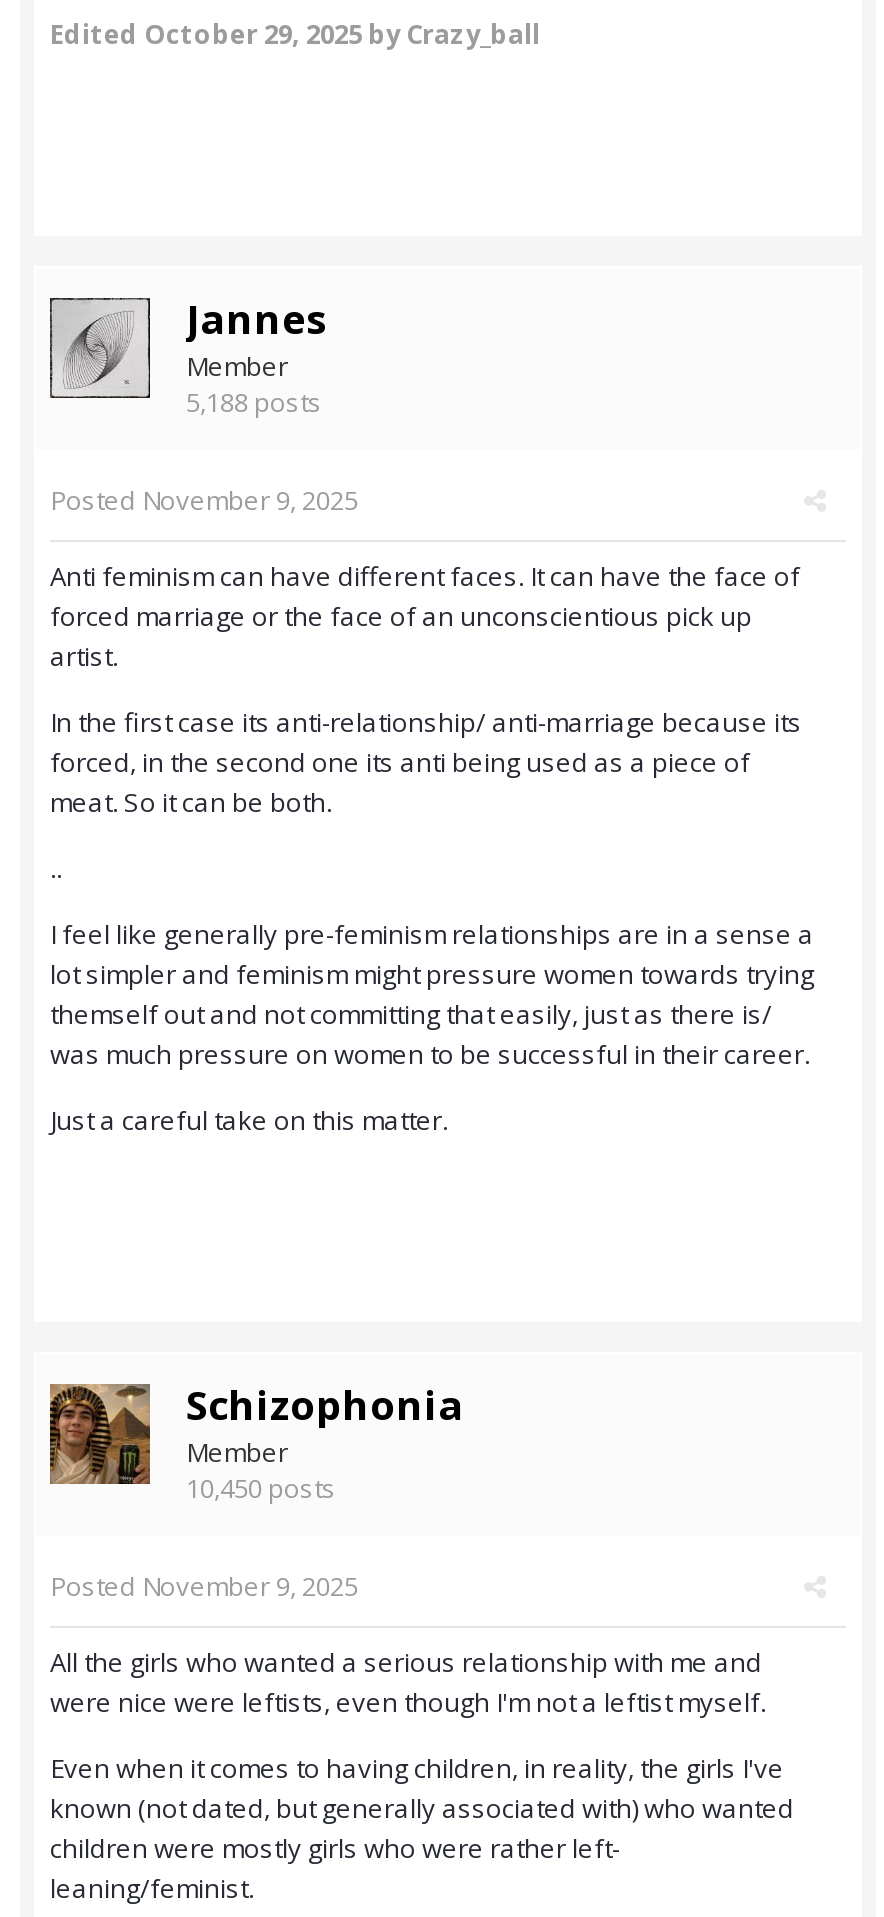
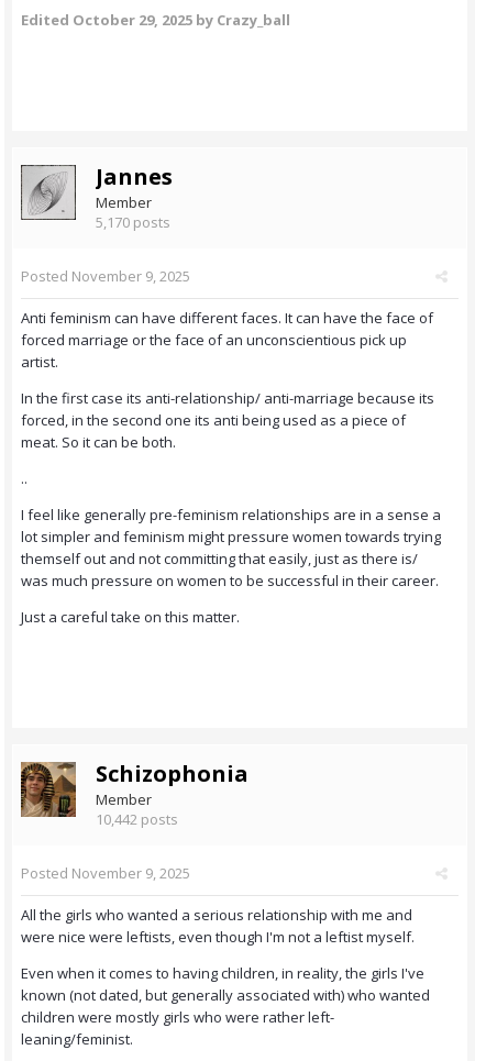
[186,384,322,420] 5,188 posts -> [96,212,170,232] 5,170 posts
[186,1470,336,1506] 10,450 posts -> [96,809,178,829] 10,442 posts

